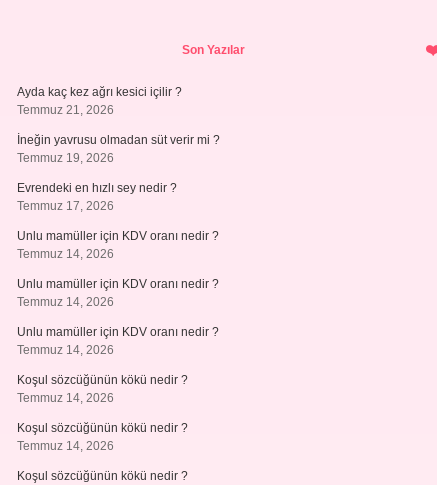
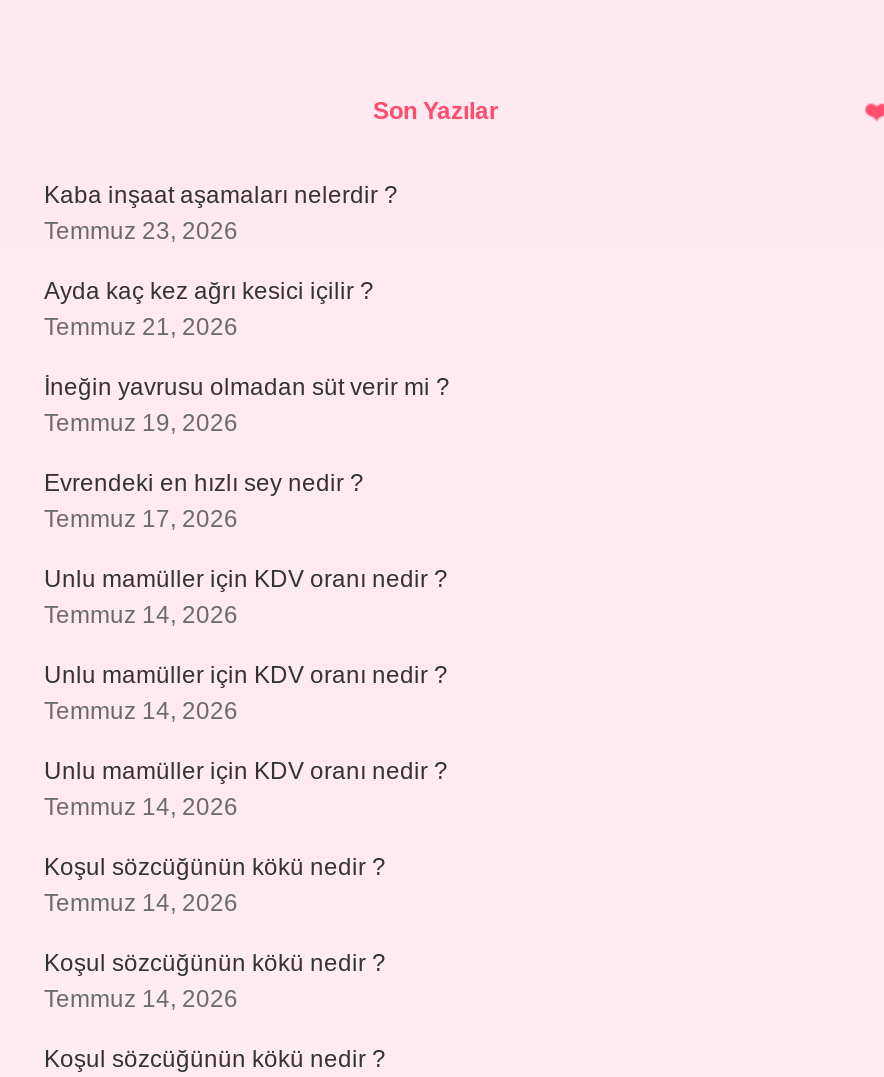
none -> [44,181,398,245] Kaba inşaat aşamaları nelerdir ? | Temmuz 23, 2026

